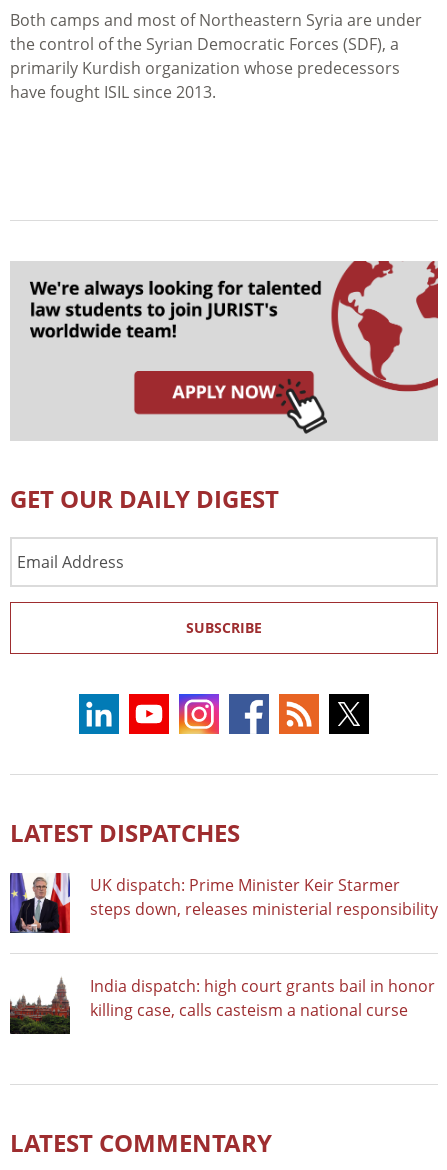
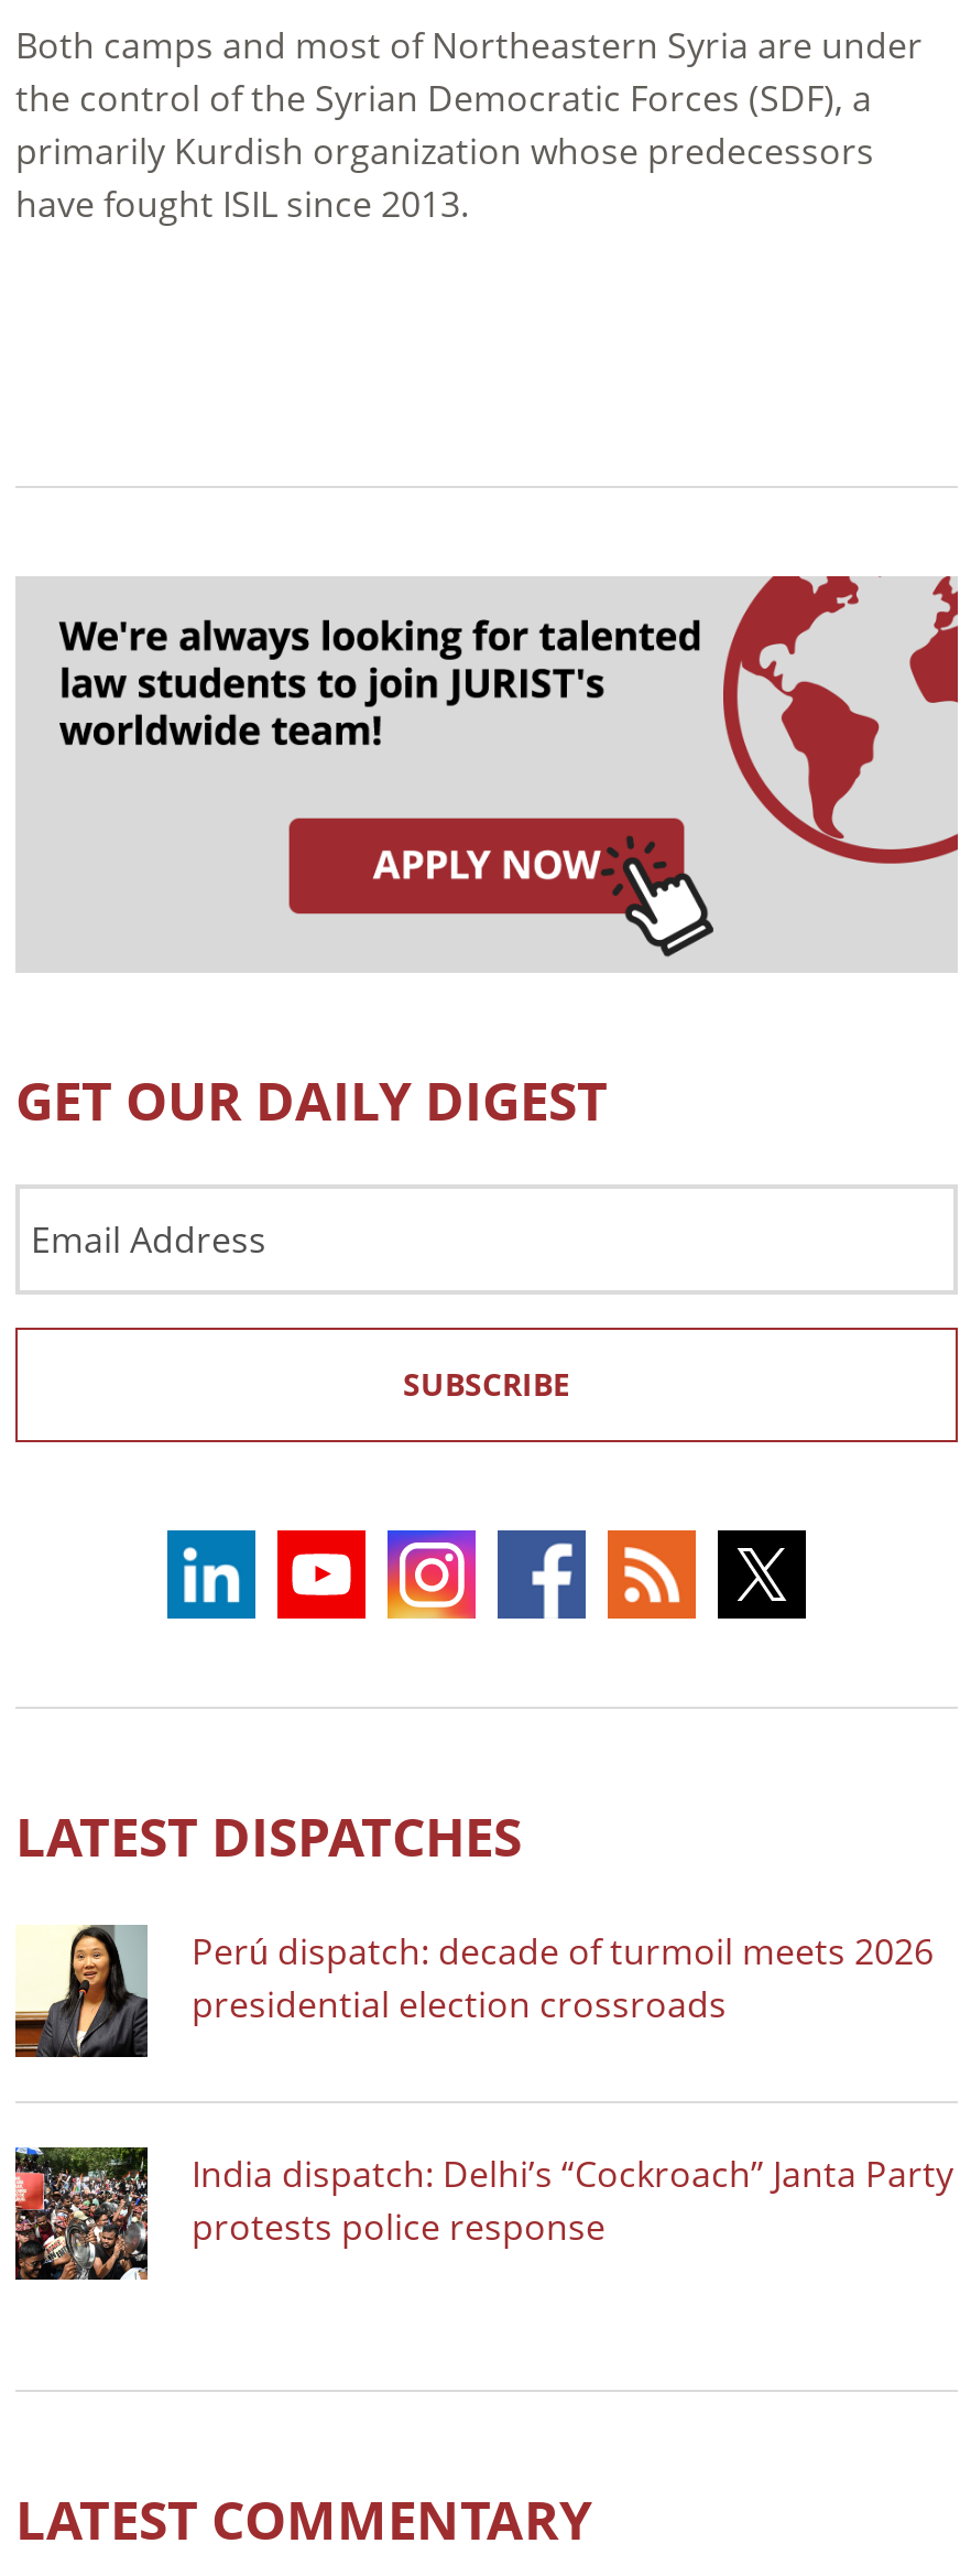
[9,872,438,934] [image] | UK dispatch: Prime Minister Keir Starmer | steps down, releases ministerial responsibility -> [13,1923,934,2059] [image] | Perú dispatch: decade of turmoil meets 2026 | presidential election crossroads
[10,974,435,1035] [image] | India dispatch: high court grants bail in honor | killing case, calls casteism a national curse -> [13,2145,953,2282] [image] | India dispatch: Delhi’s “Cockroach” Janta Party | protests police response

